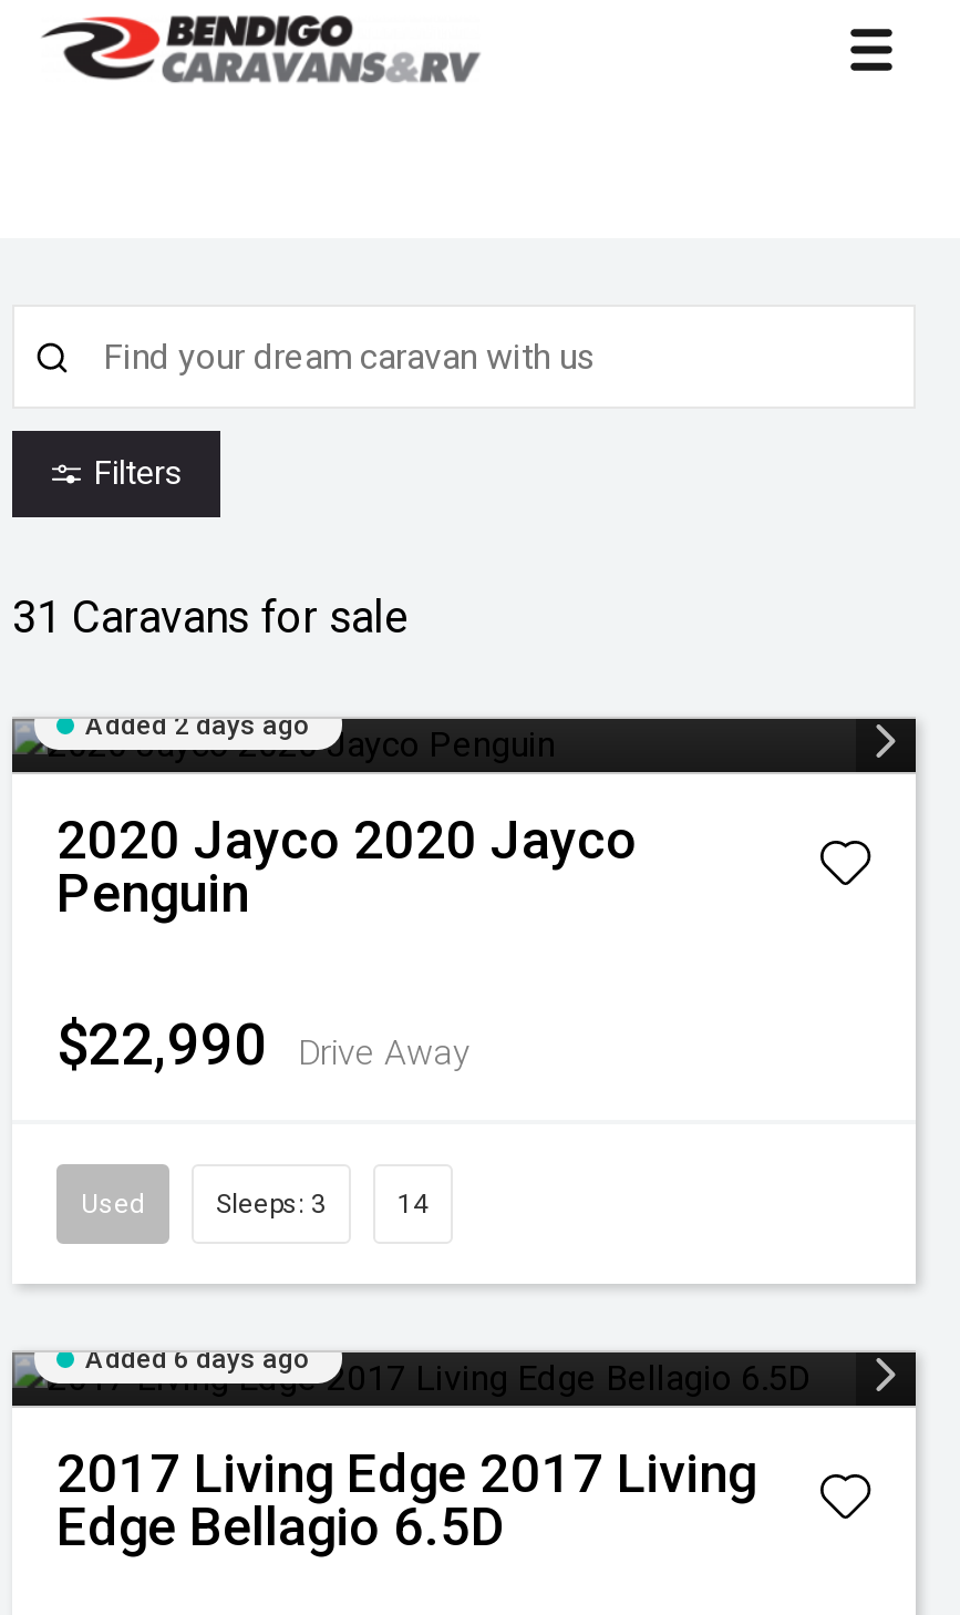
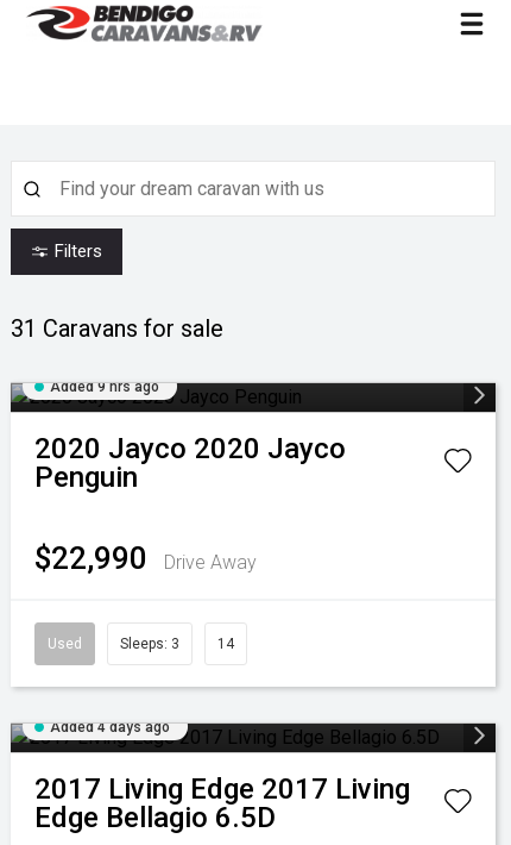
[85,710,309,741] Added 2 days ago -> [50,378,159,395] Added 9 hrs ago
[85,1344,309,1375] Added 6 days ago -> [50,719,170,736] Added 4 days ago

